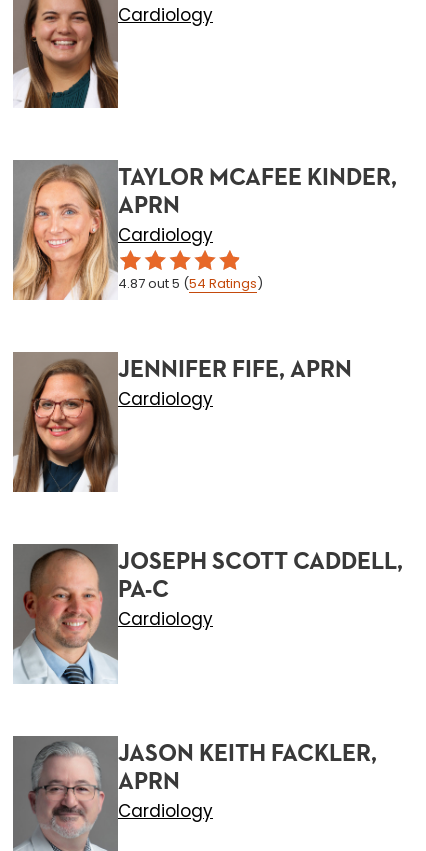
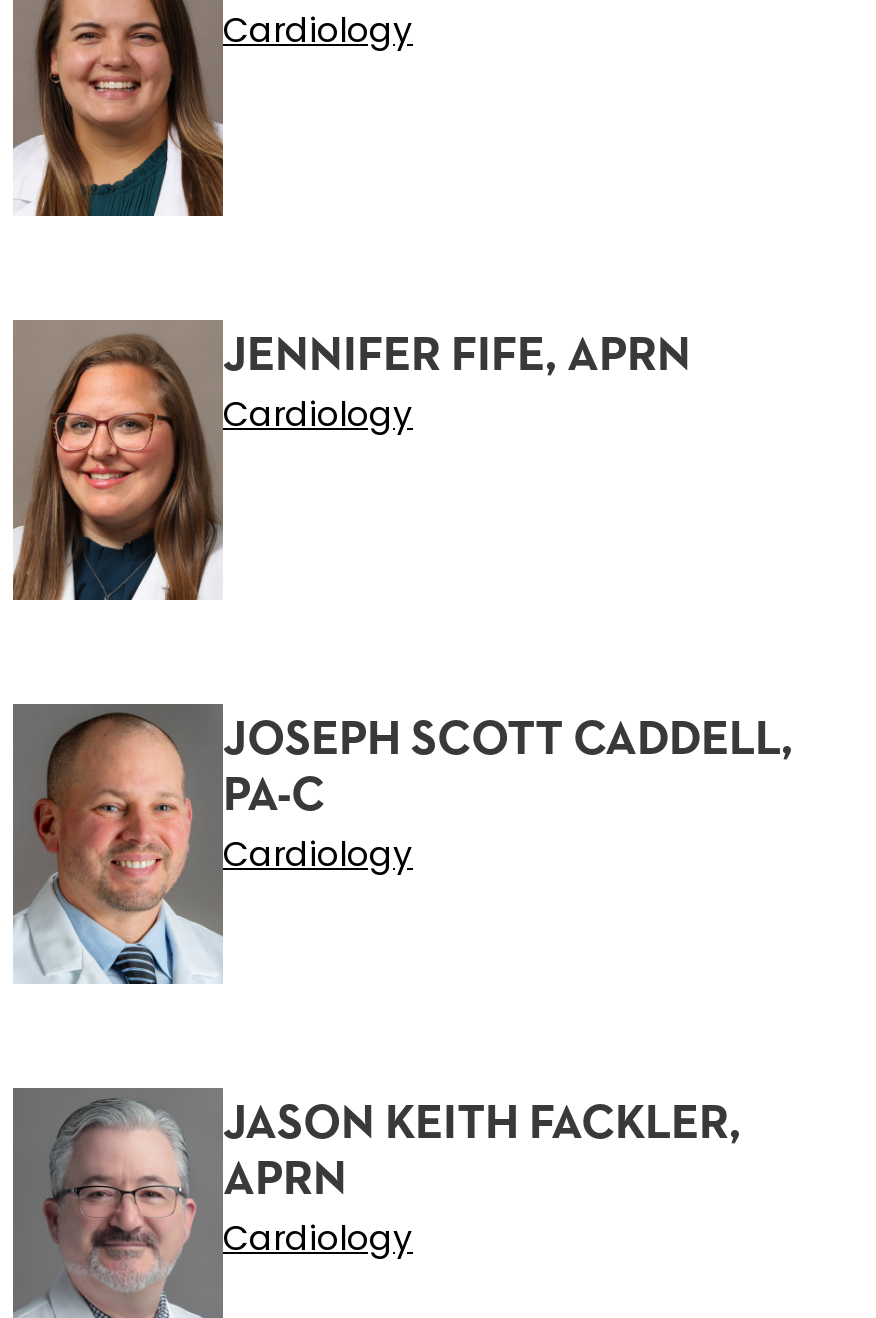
[13,166,397,301] [image] | TAYLOR MCAFEE KINDER, | APRN | Cardiology | 4.87 out 5 (54 Ratings) -> none

